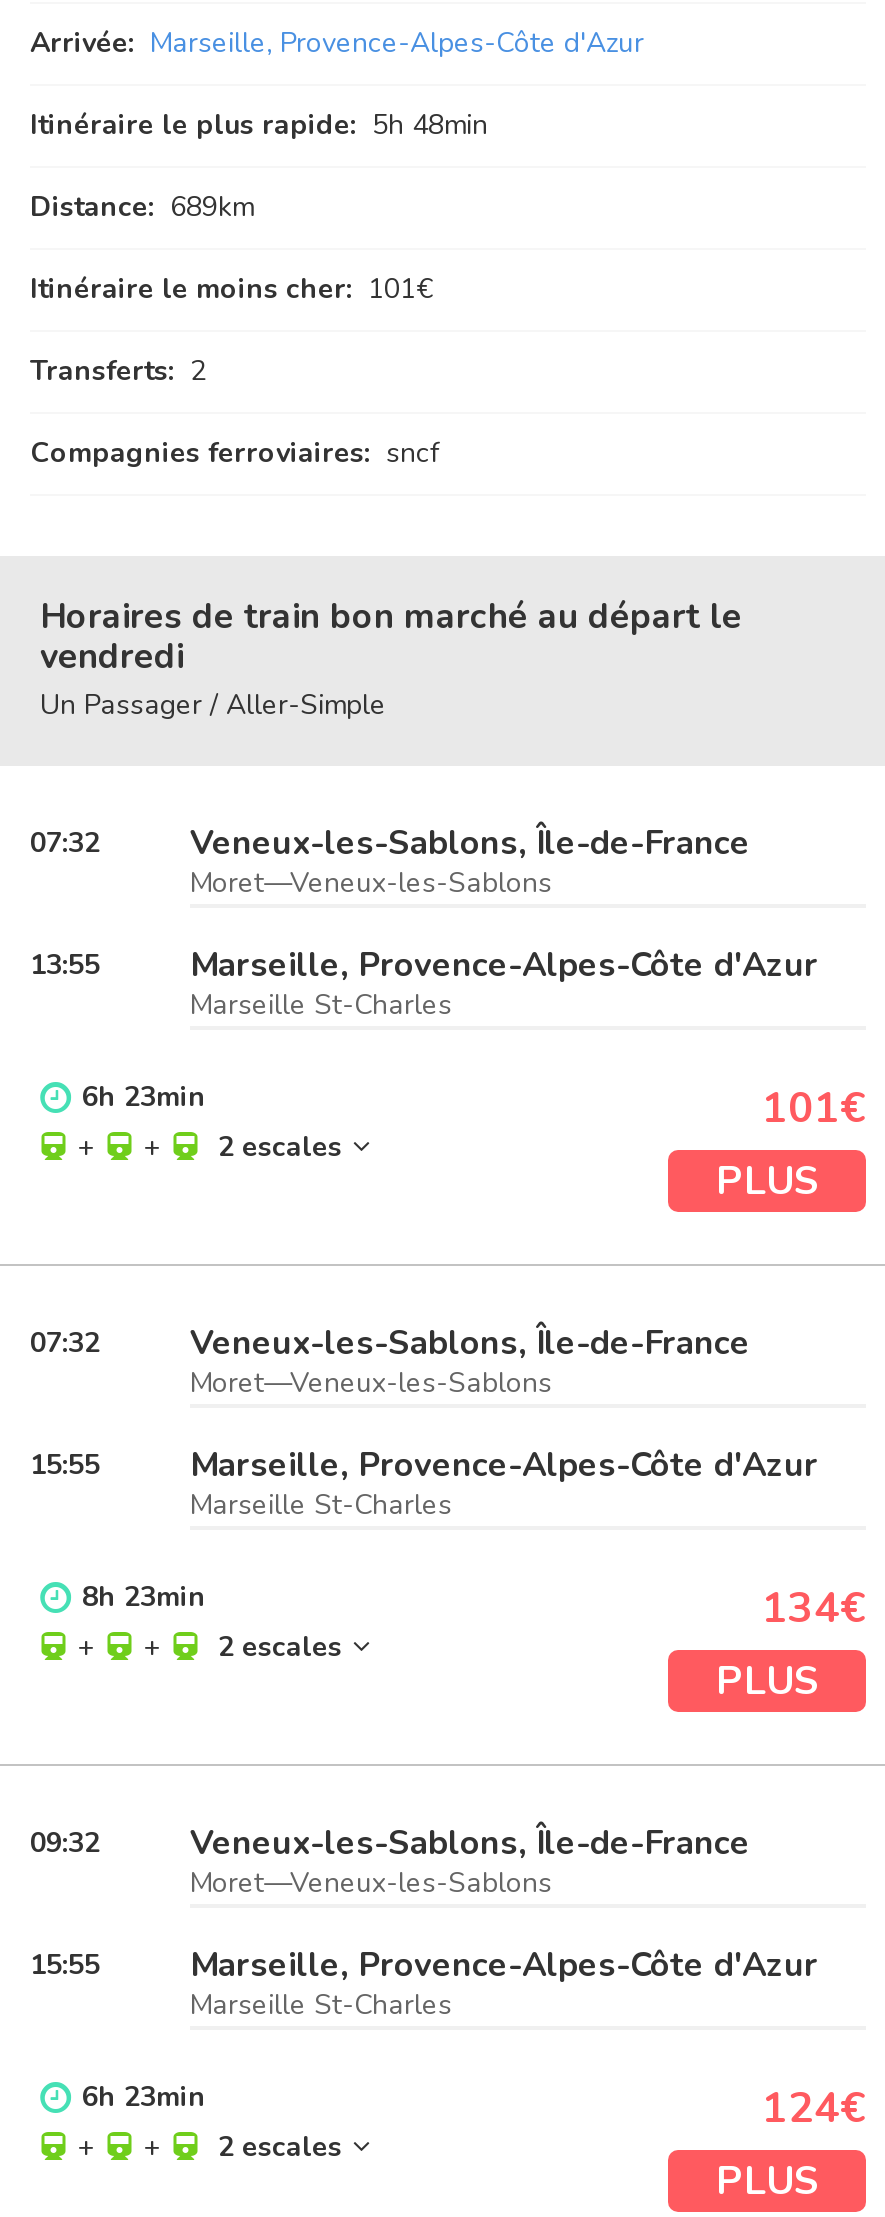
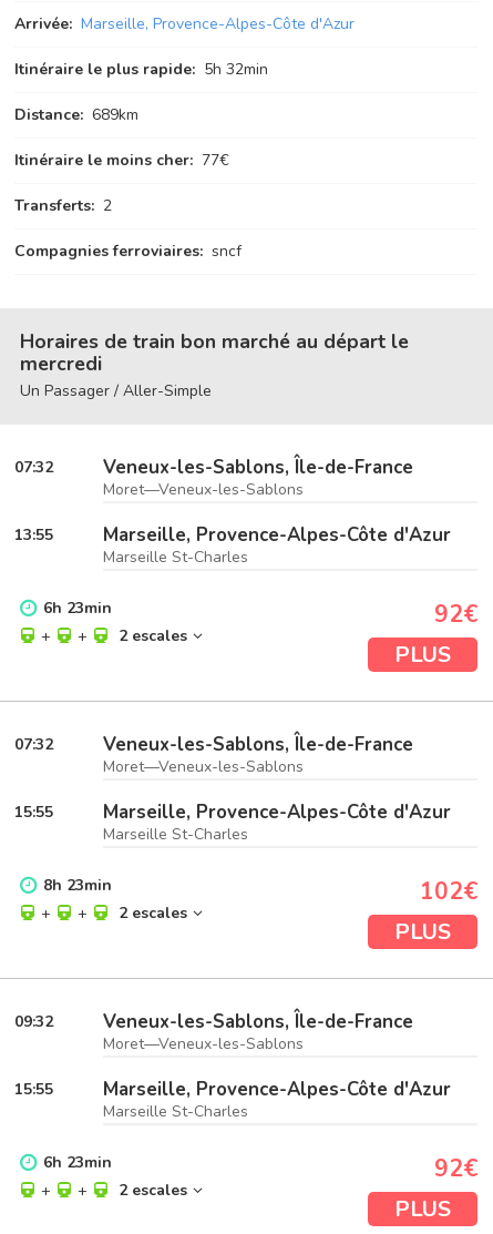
[30,106,488,144] Itinéraire le plus rapide: 5h 48min -> [14,59,268,80] Itinéraire le plus rapide: 5h 32min
[30,270,434,308] Itinéraire le moins cher: 101€ -> [14,150,229,171] Itinéraire le moins cher: 77€
[40,632,184,680] vendredi -> [20,350,102,377] mercredi
[762,1080,866,1136] 101€ -> [434,599,477,630] 92€
[762,1580,866,1636] 134€ -> [420,876,477,907] 102€
[762,2080,866,2136] 124€ -> [434,1153,477,1184] 92€

